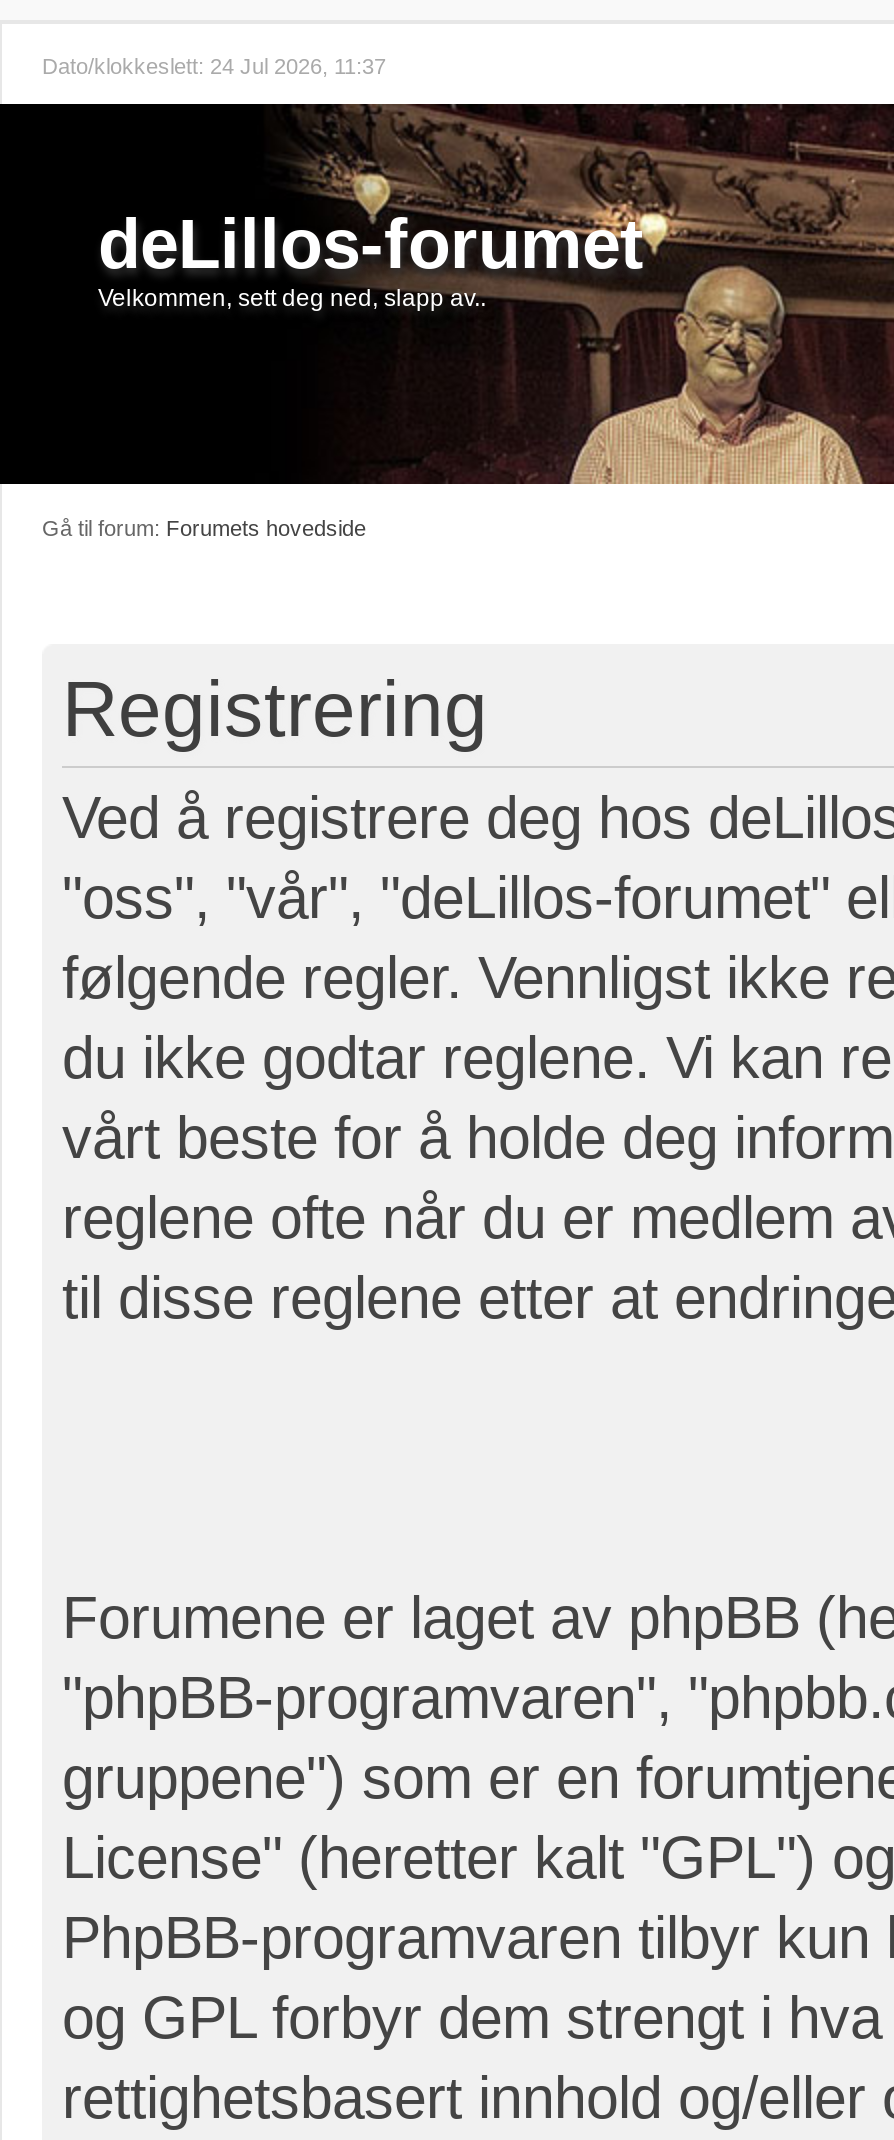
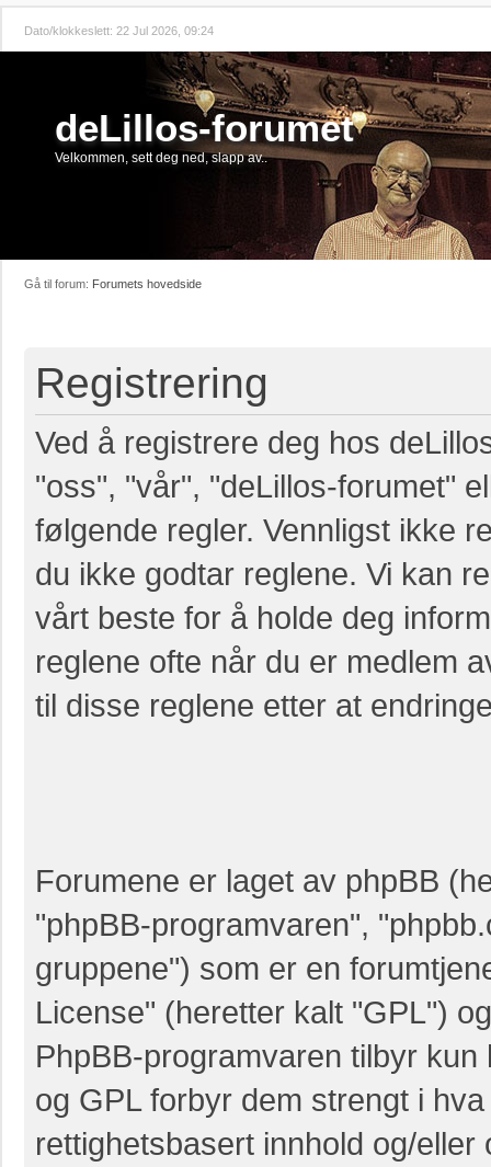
[42,54,386,78] Dato/klokkeslett: 24 Jul 2026, 11:37 -> [24,24,214,37] Dato/klokkeslett: 22 Jul 2026, 09:24

